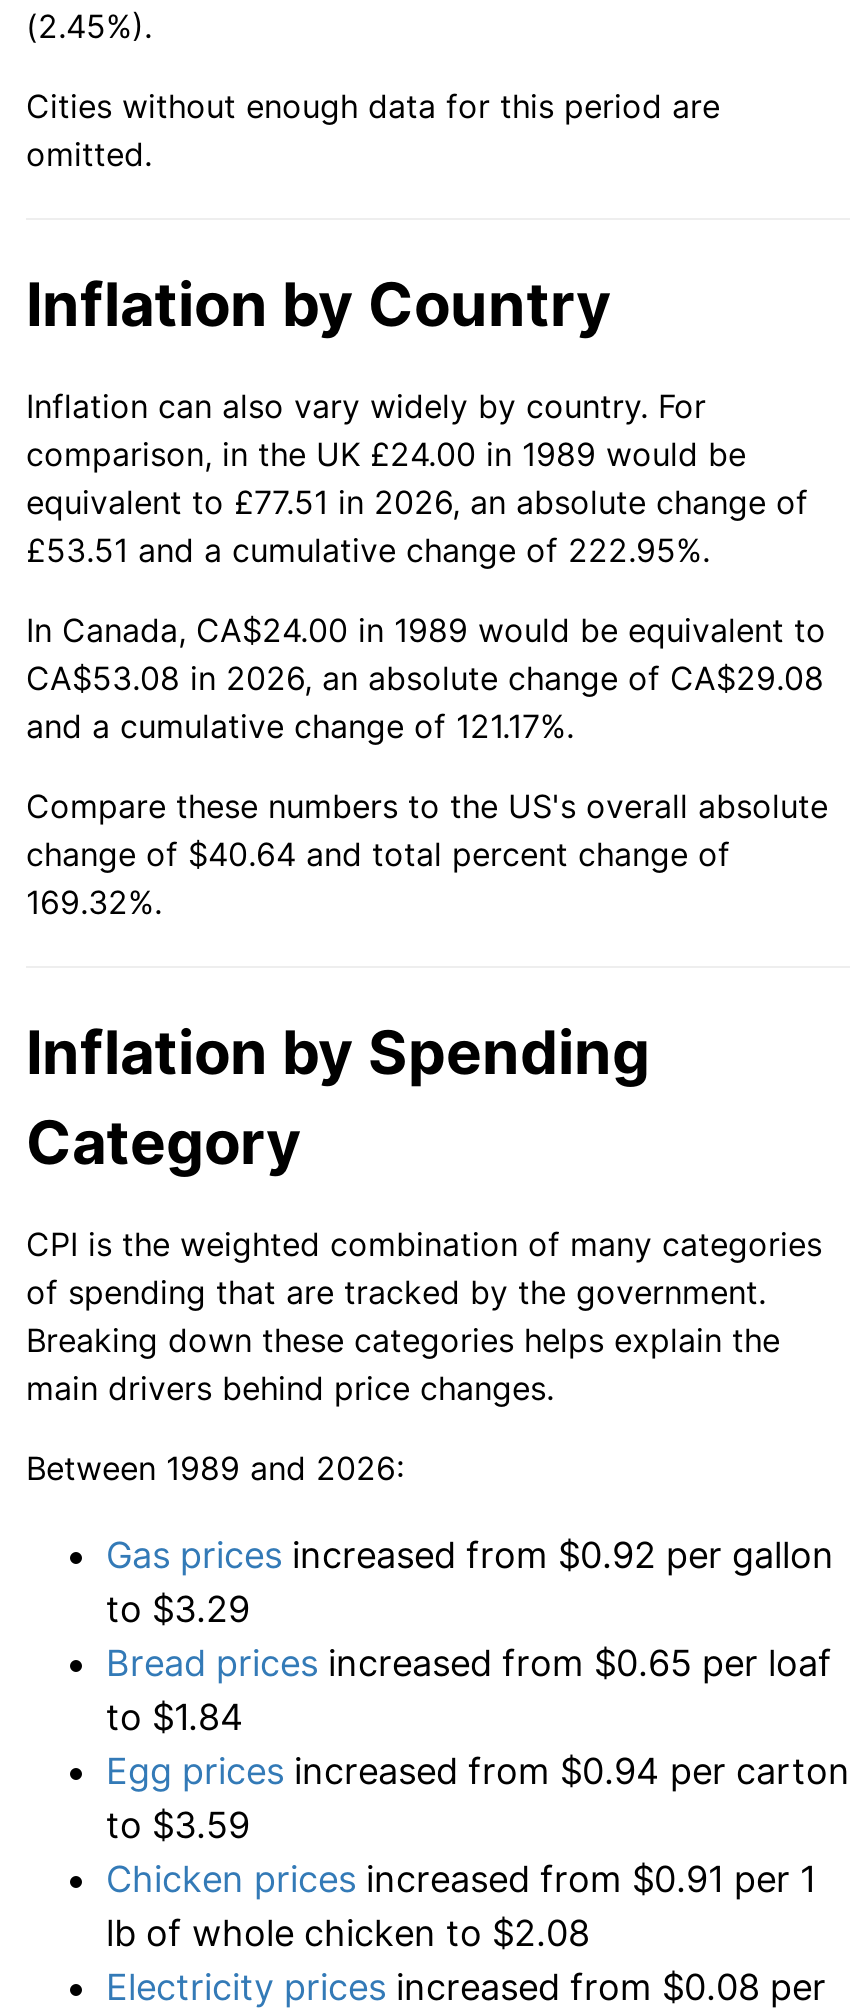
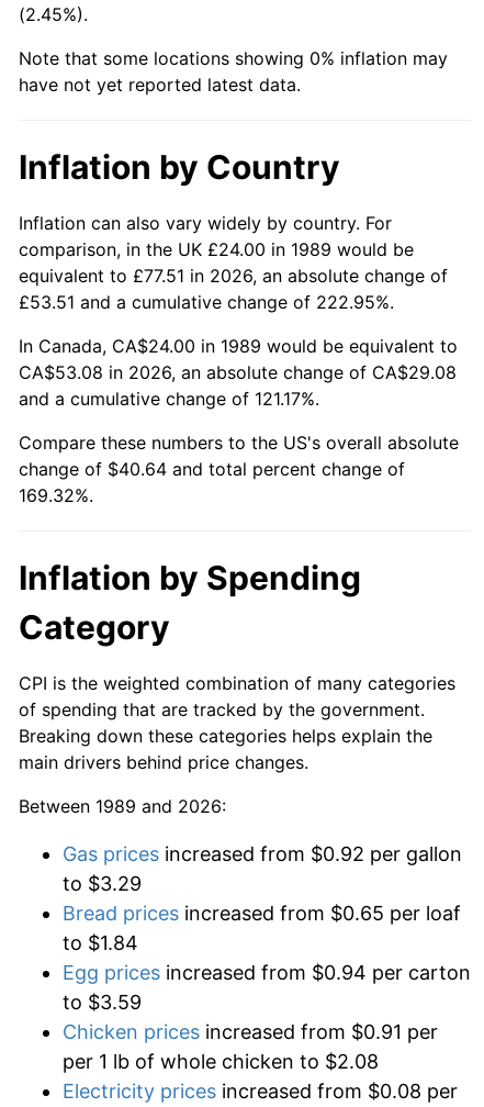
[26,85,720,173] Cities without enough data for this period are | omitted. -> [19,47,448,95] Note that some locations showing 0% inflation may | have not yet reported latest data.
[106,1857,816,1953] Chicken prices increased from $0.91 per 1 | lb of whole chicken to $2.08 -> [63,1020,438,1073] Chicken prices increased from $0.91 per | per 1 lb of whole chicken to $2.08

